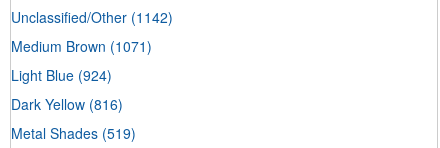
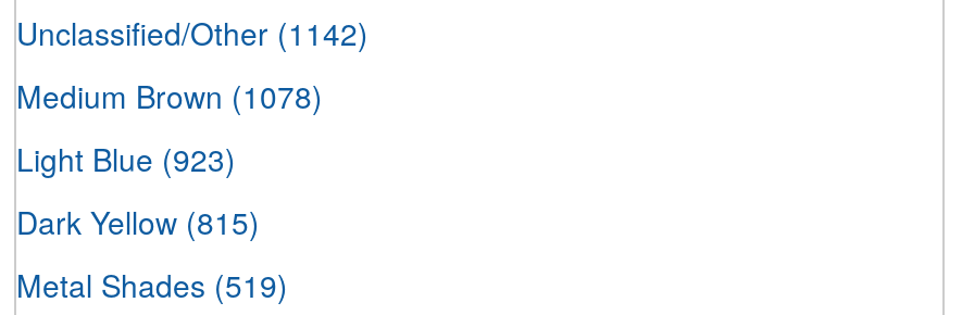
[11,35,152,55] Medium Brown (1071) -> [16,73,323,116] Medium Brown (1078)
[11,64,112,84] Light Blue (924) -> [16,136,236,179] Light Blue (923)
[11,93,123,113] Dark Yellow (816) -> [16,199,260,242] Dark Yellow (815)

